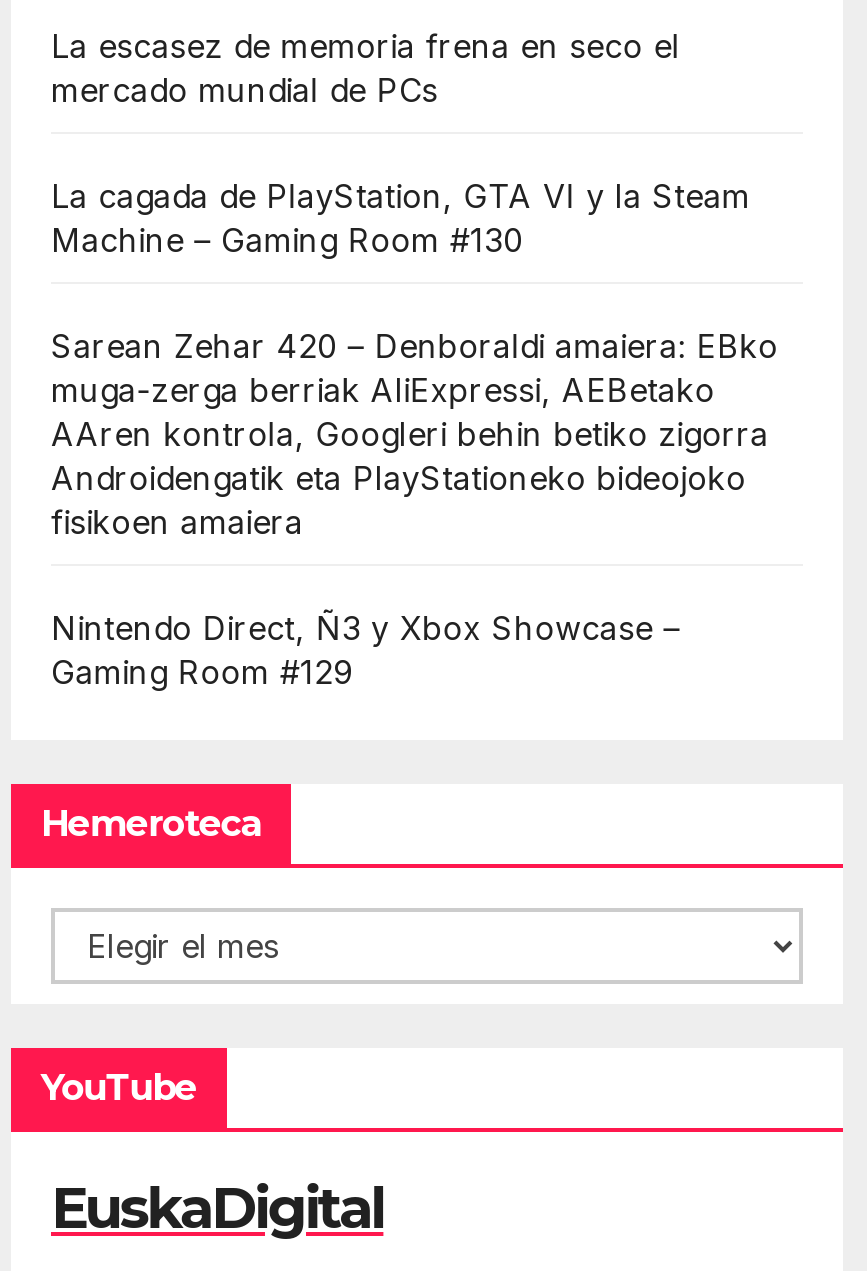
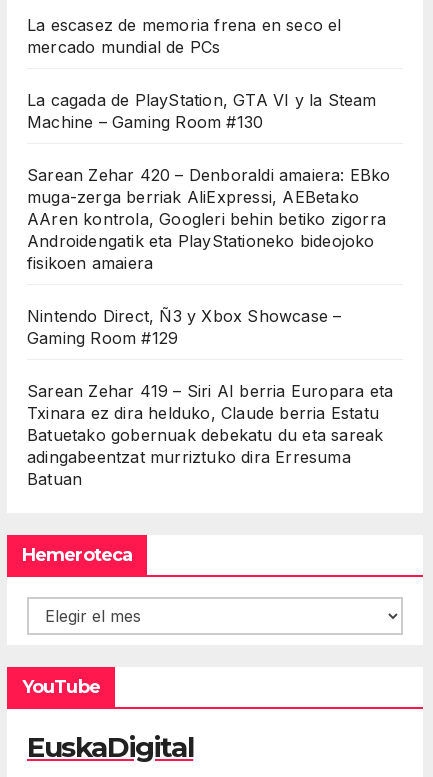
none -> [27,381,393,489] Sarean Zehar 419 – Siri AI berria Europara eta | Txinara ez dira helduko, Claude berria Estatu | Batuetako gobernuak debekatu du eta sareak | adingabeentzat murriztuko dira Erresuma | Batuan

